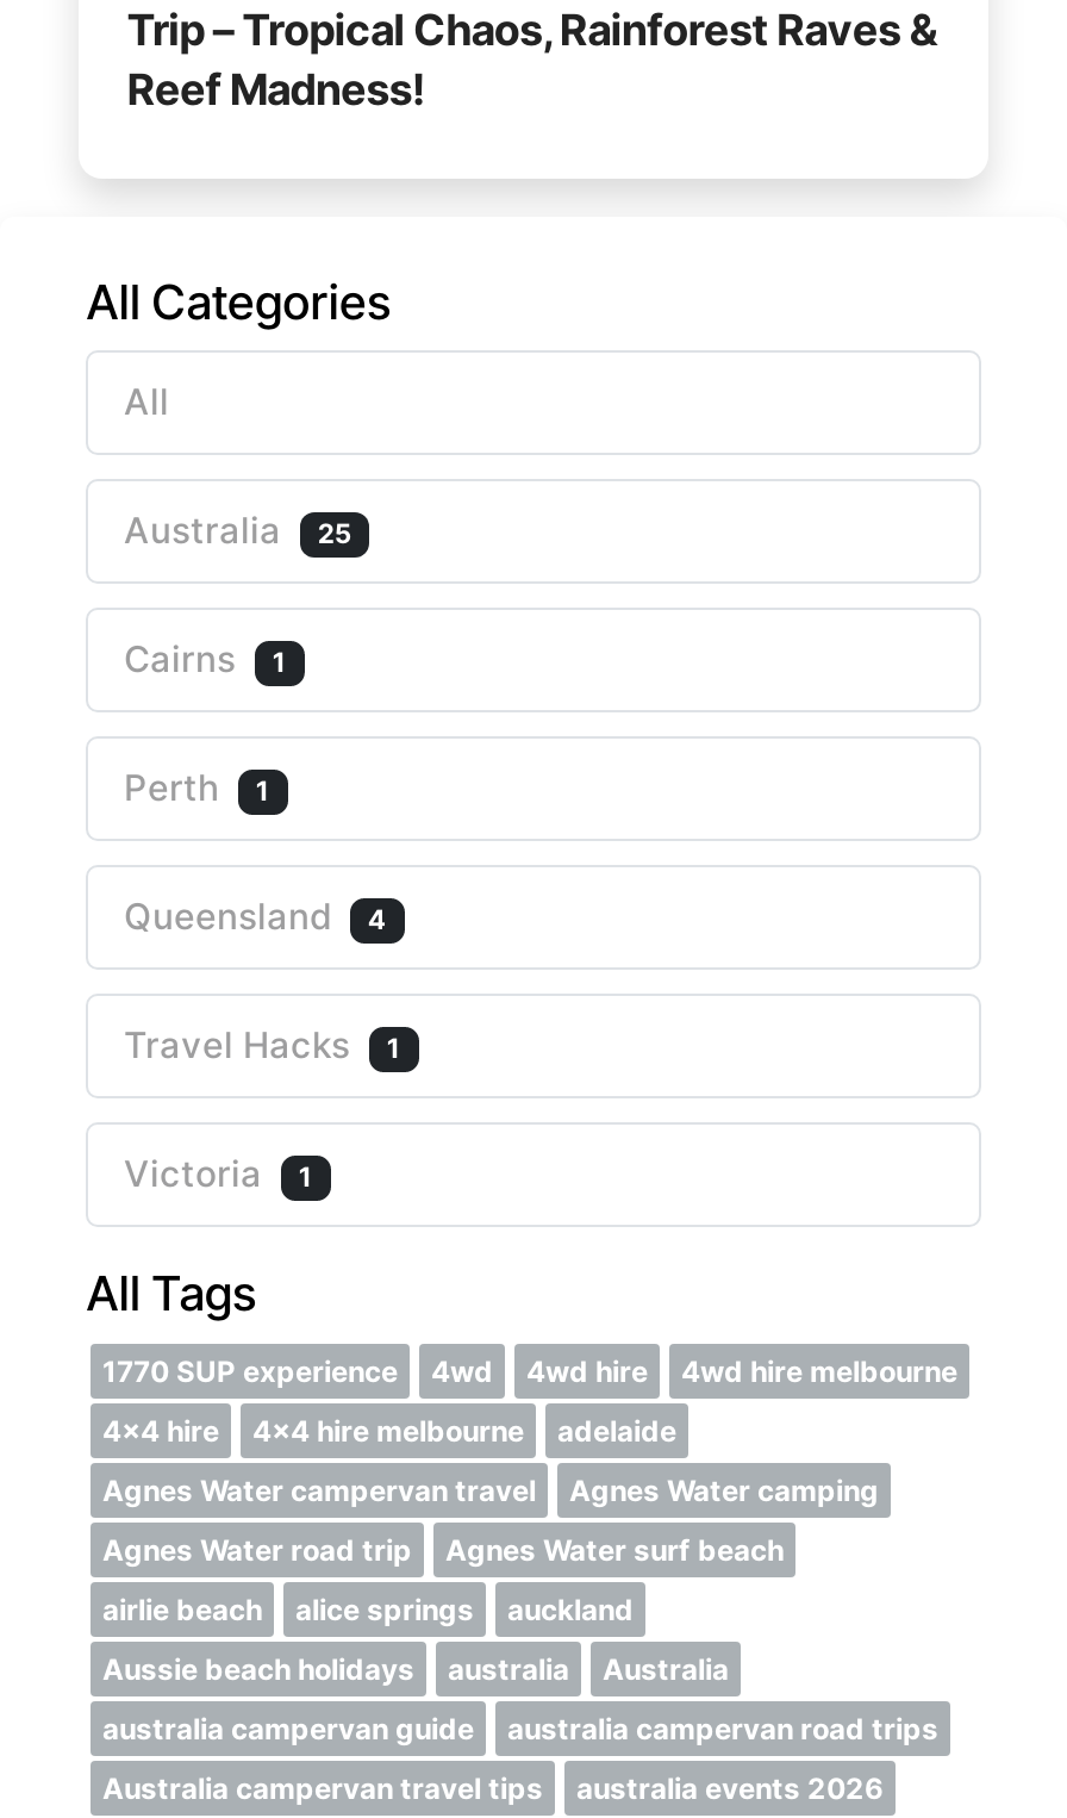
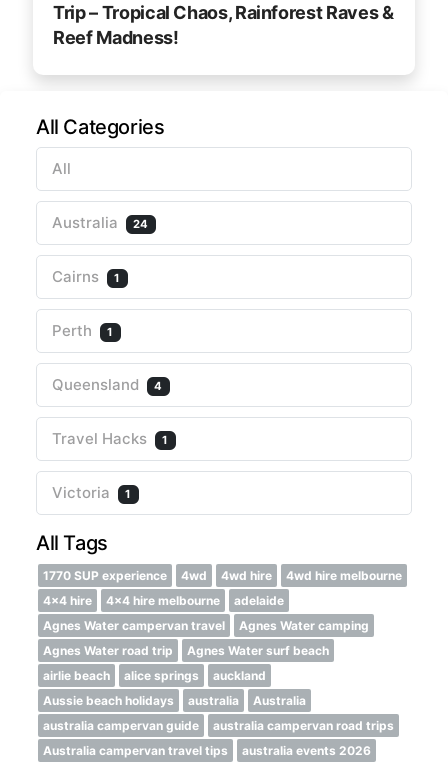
[124,508,351,554] Australia 25 -> [52,213,148,232] Australia 24

